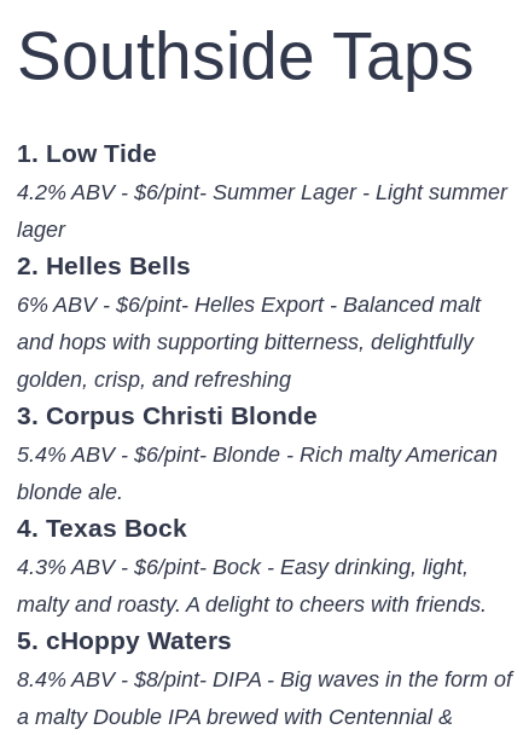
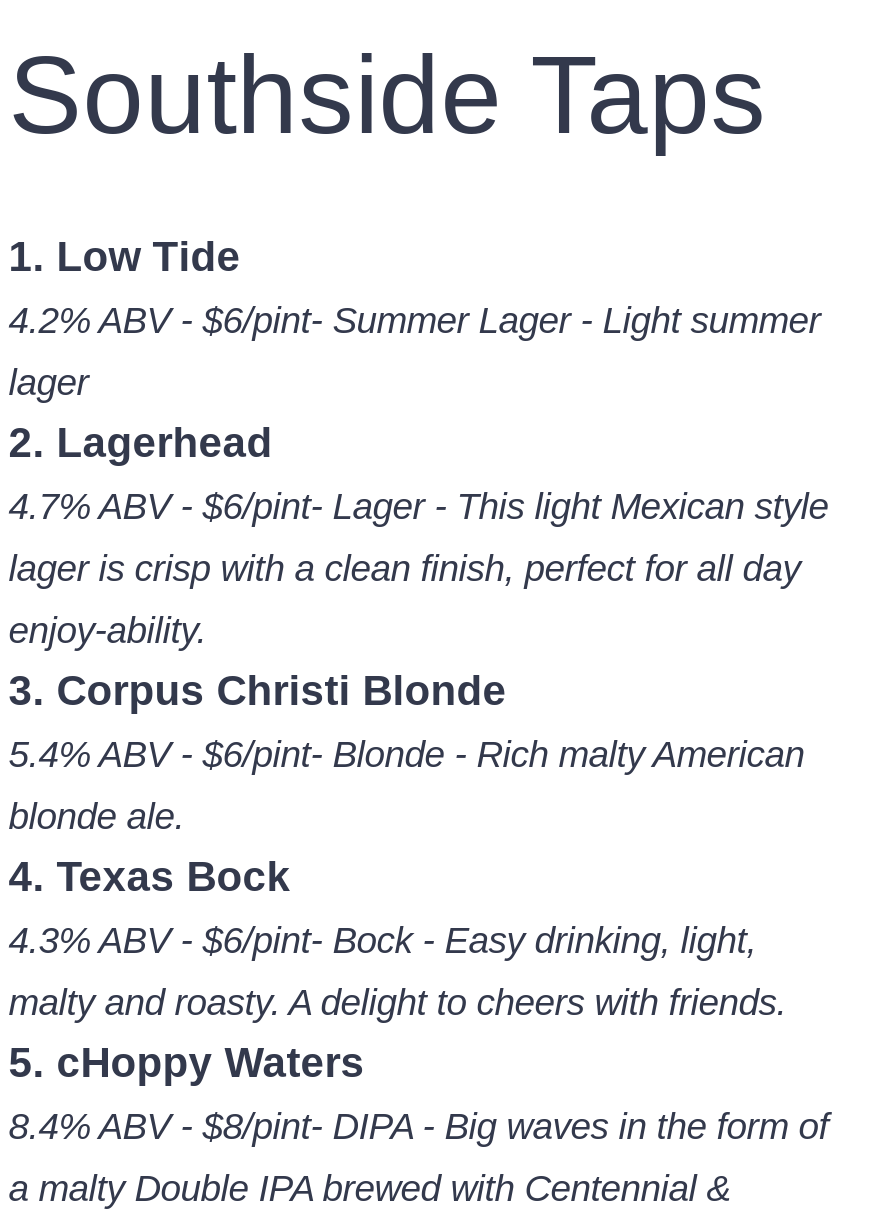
[17,251,480,316] 2. Helles Bells | 6% ABV - $6/pint- Helles Export - Balanced malt -> [9,418,829,526] 2. Lagerhead | 4.7% ABV - $6/pint- Lager - This light Mexican style
[17,328,473,354] and hops with supporting bitterness, delightfully -> [9,546,801,588] lager is crisp with a clean finish, perfect for all day
[17,366,291,391] golden, crisp, and refreshing -> [9,608,207,650] enjoy-ability.

